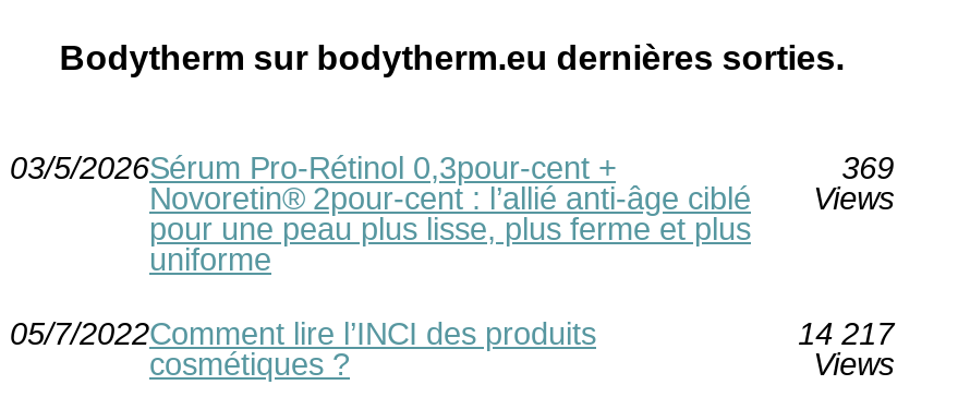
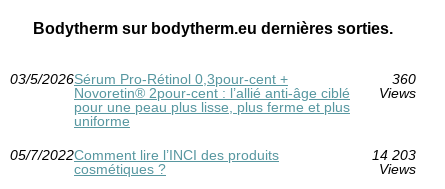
[842,151,894,186] 369 -> [392,71,416,87] 360
[798,317,894,352] 14 217 -> [372,147,416,163] 14 203

